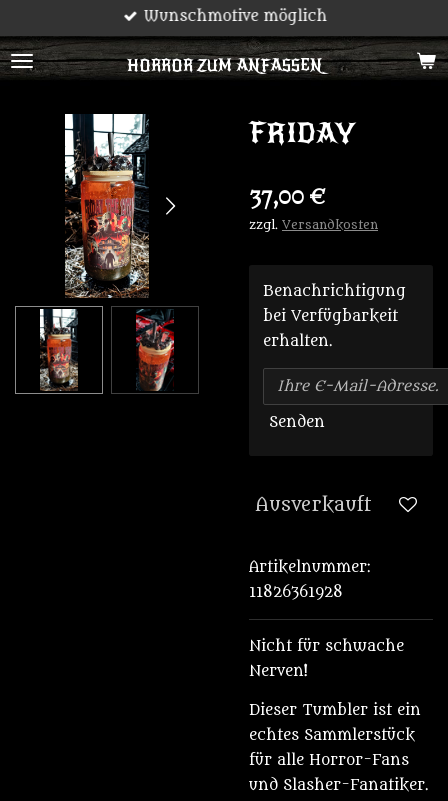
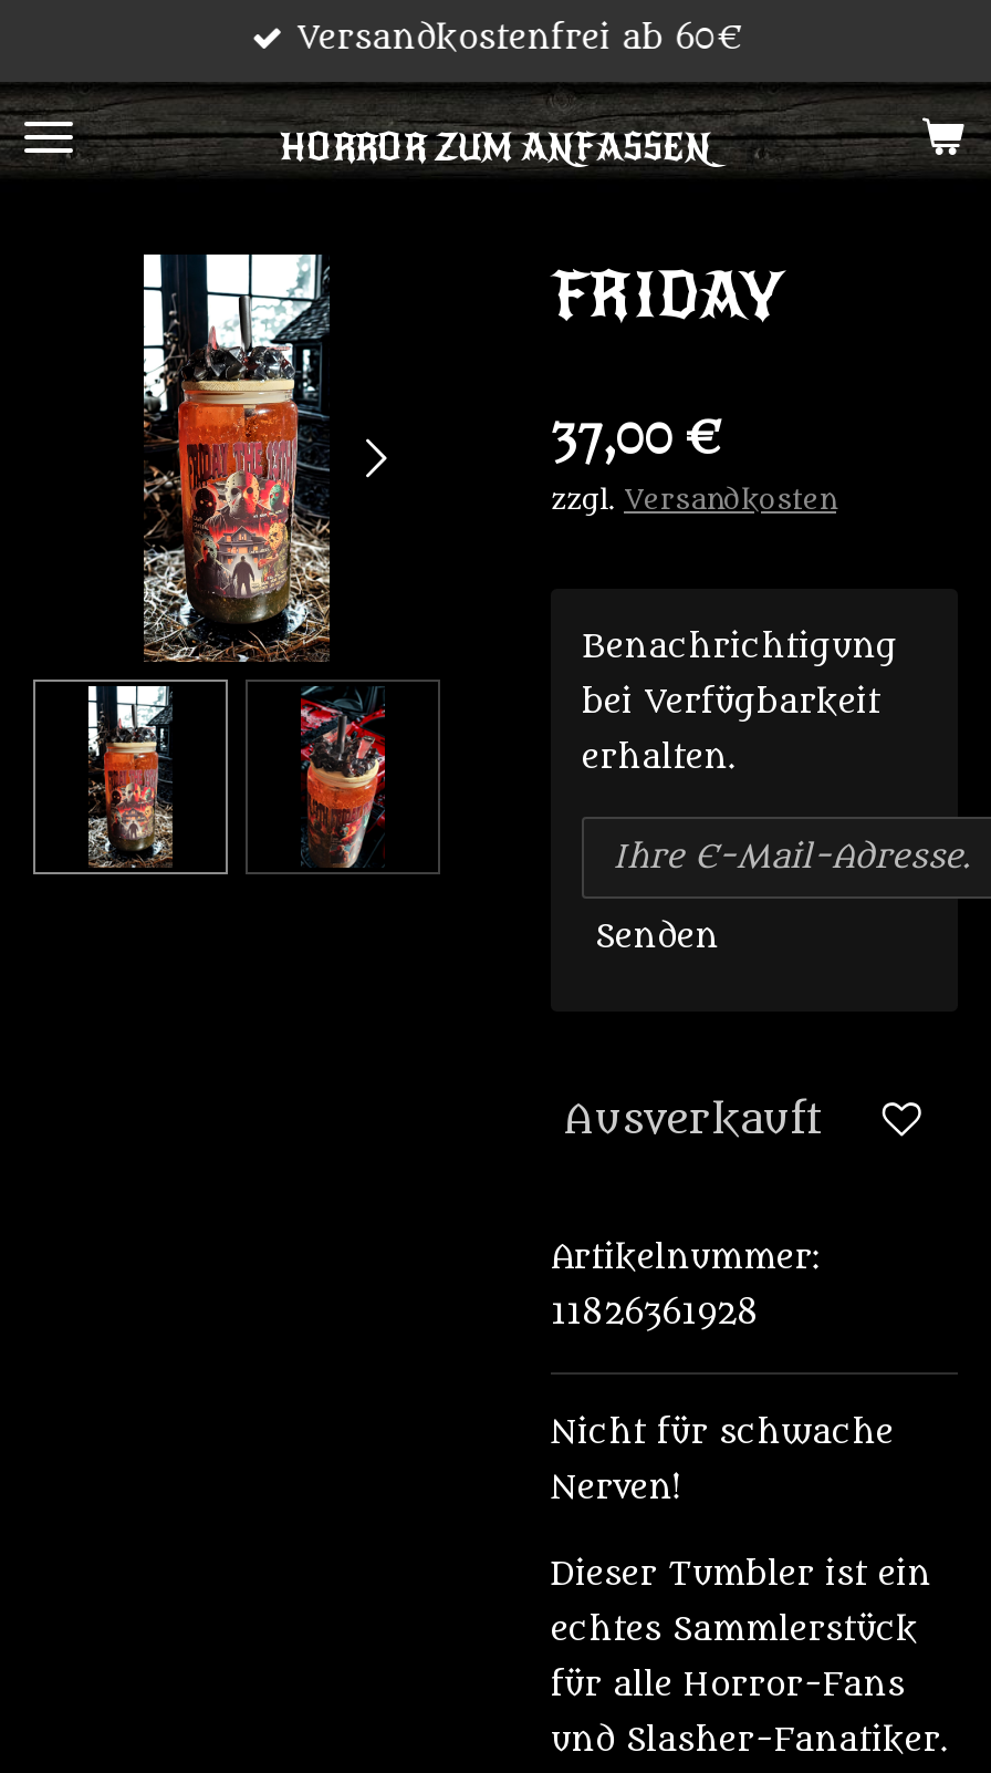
[143,8,327,25] Wunschmotive möglich -> [296,20,745,58] Versandkostenfrei ab 60€

